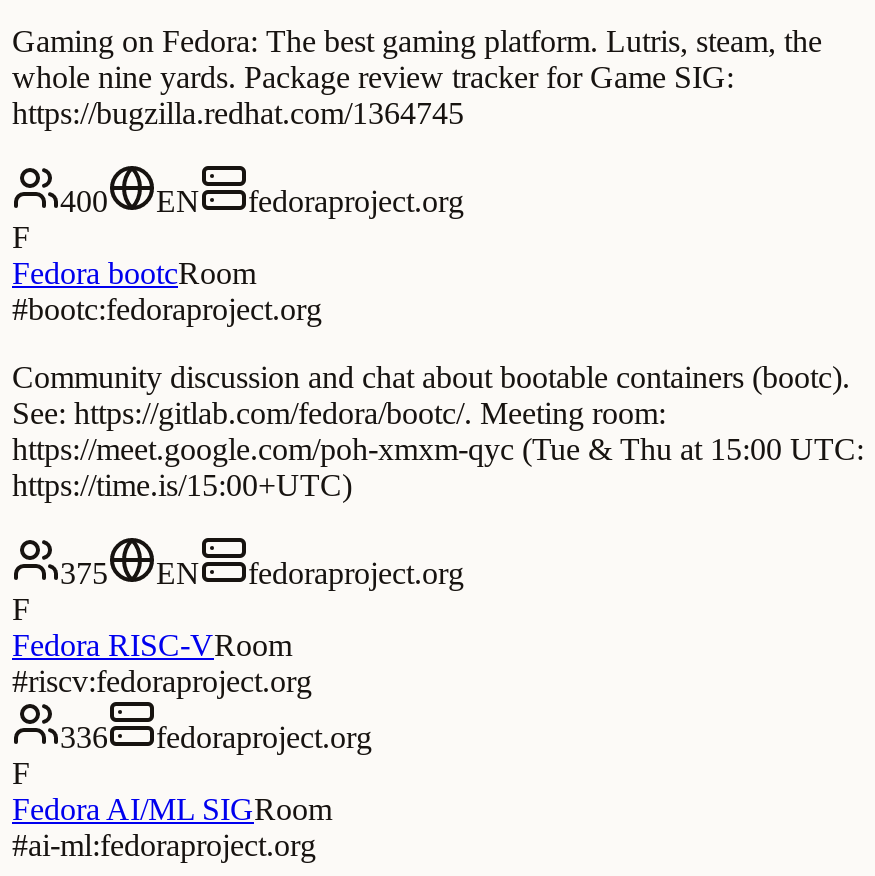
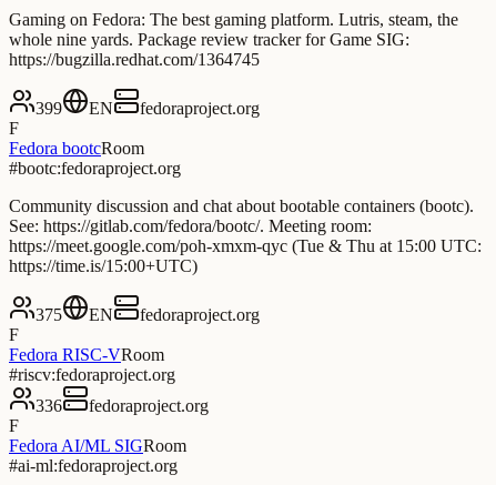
[60,184,464,218] 400 EN fedoraproject.org -> [36,99,260,118] 399 EN fedoraproject.org

